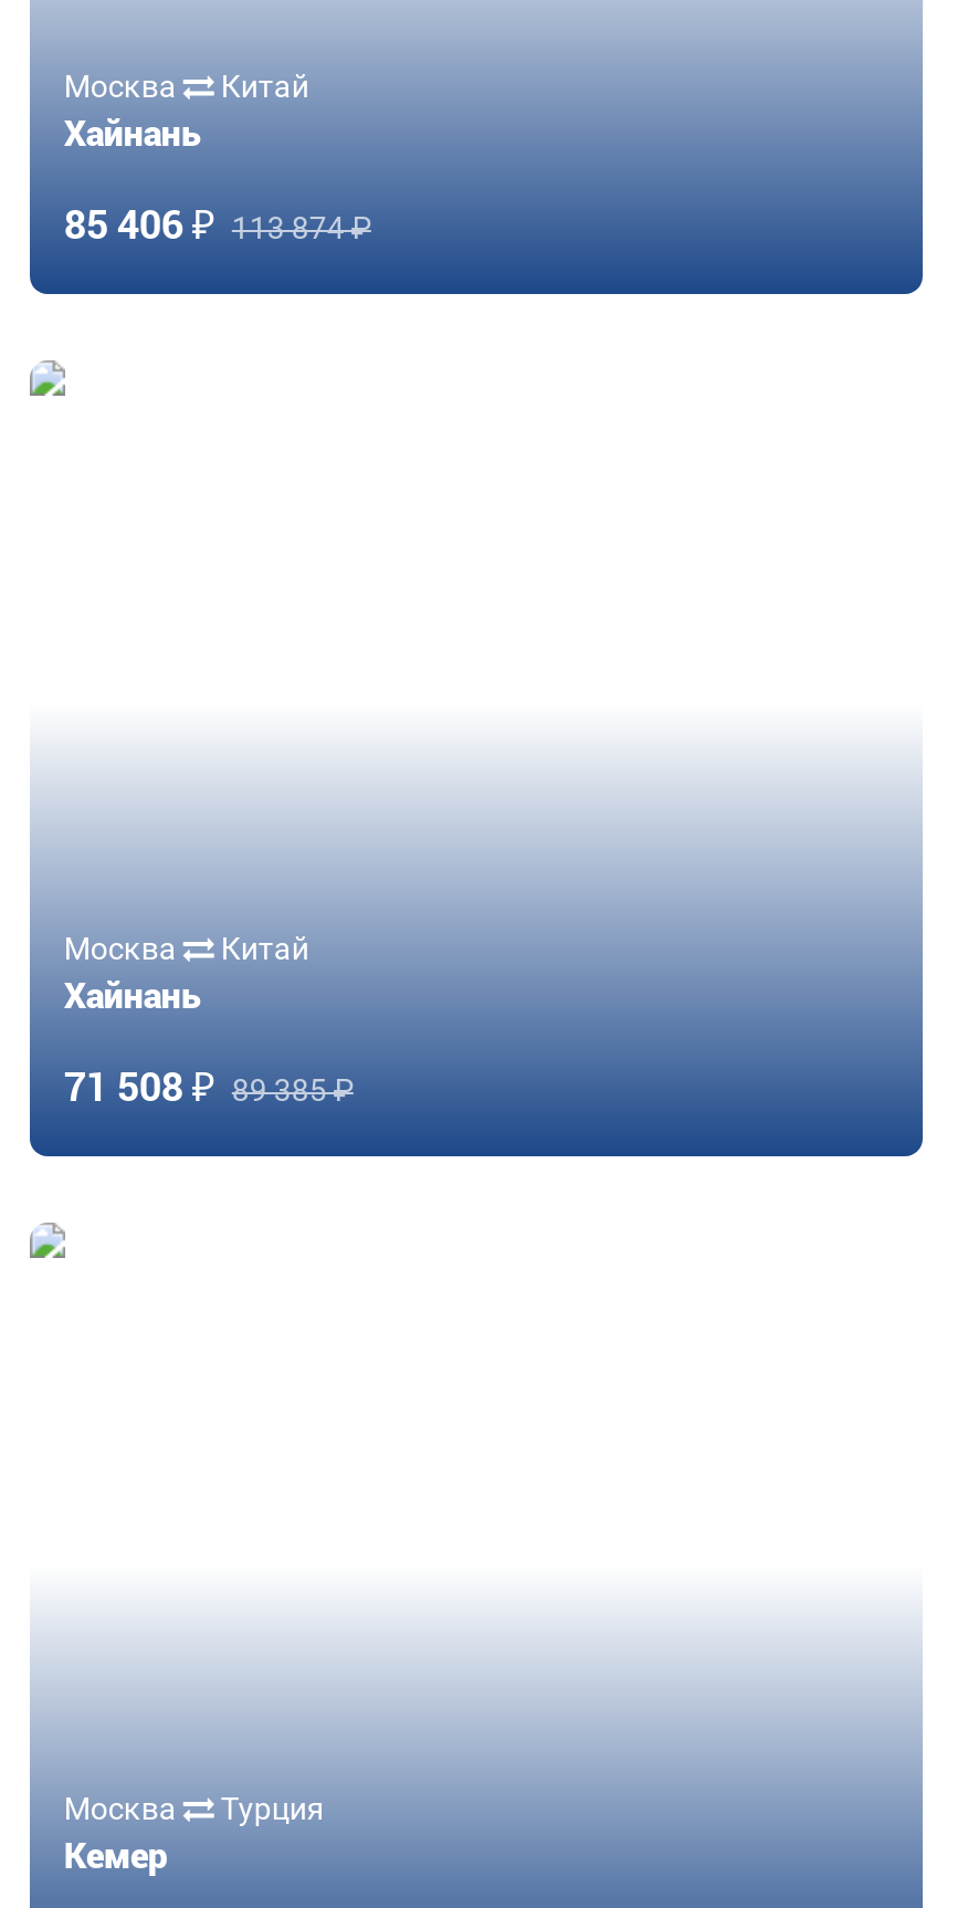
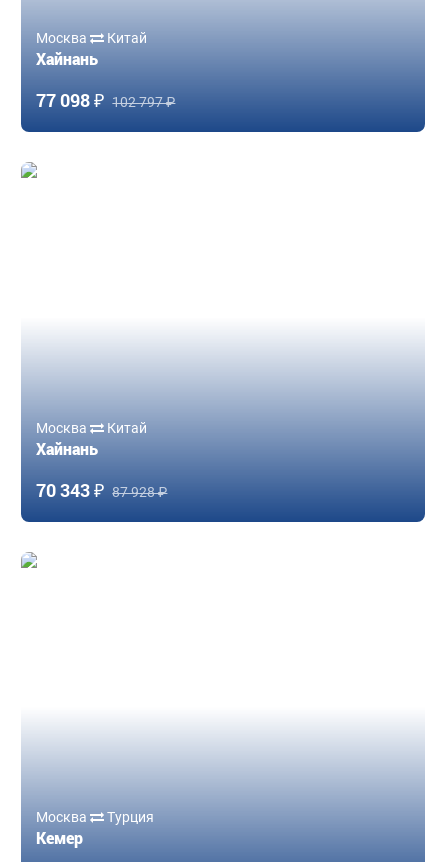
[64,196,371,249] 85 406 ₽ 113 874 ₽ -> [36,88,175,112] 77 098 ₽ 102 797 ₽
[64,1058,353,1111] 71 508 ₽ 89 385 ₽ -> [36,478,167,502] 70 343 ₽ 87 928 ₽

